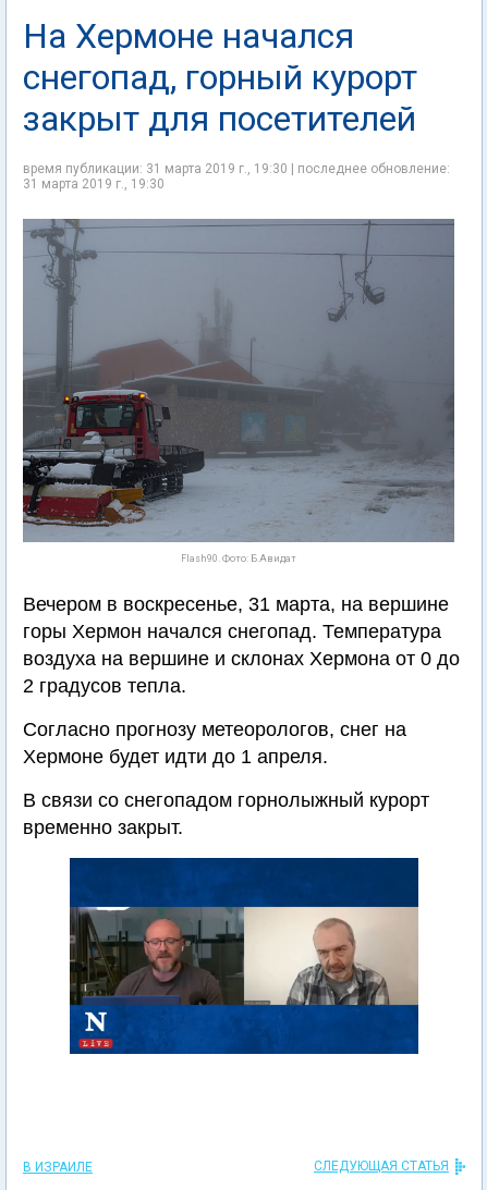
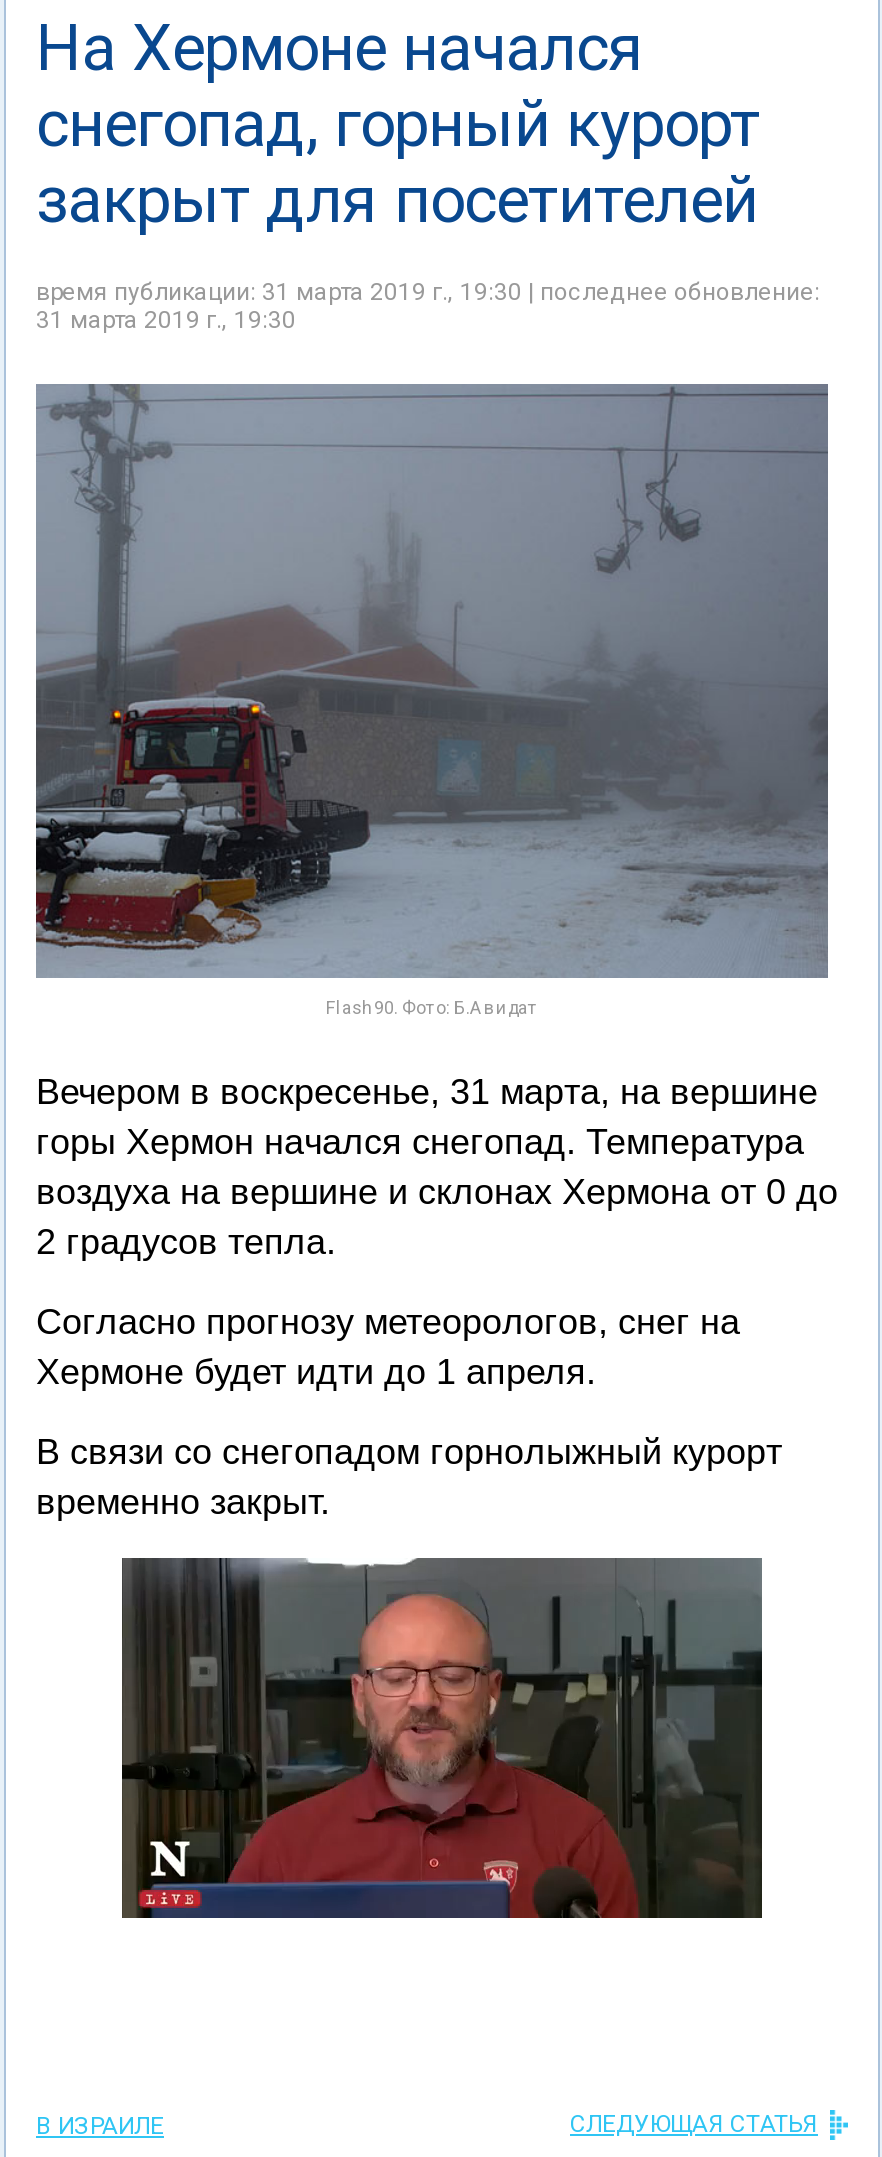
[70,857,419,1055] [image] -> [122,1556,764,1920] [image]

